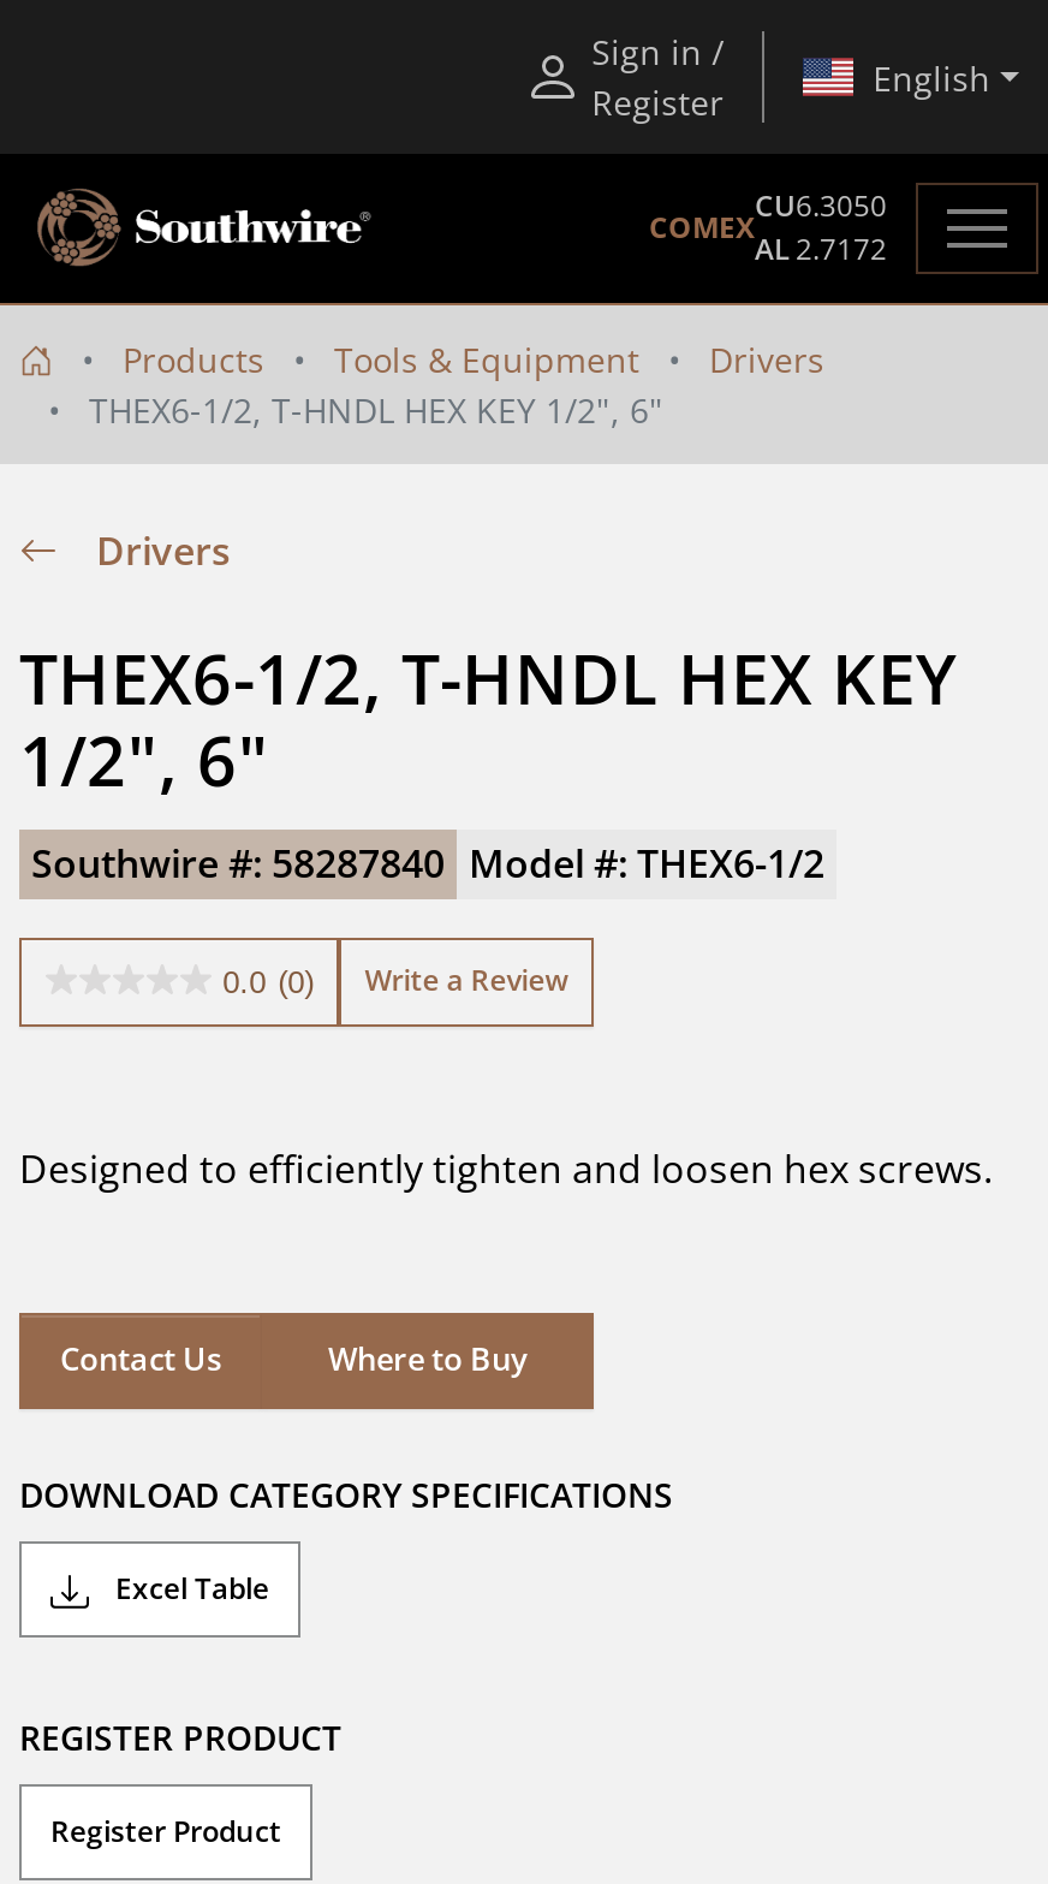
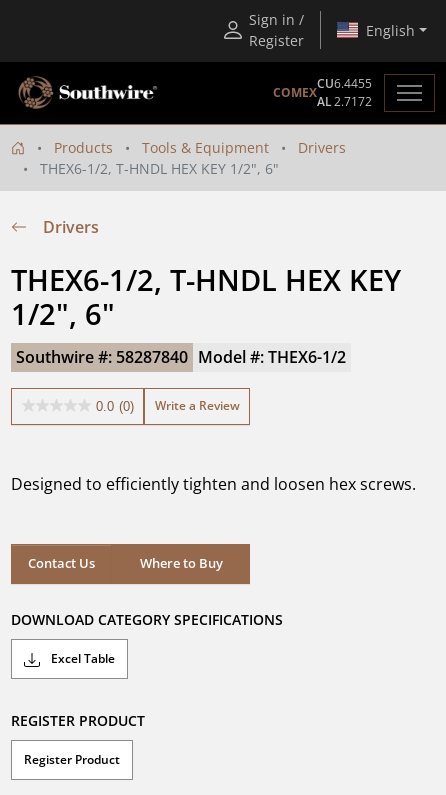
[755,185,887,226] CU6.3050 -> [317,75,372,92] CU6.4455

